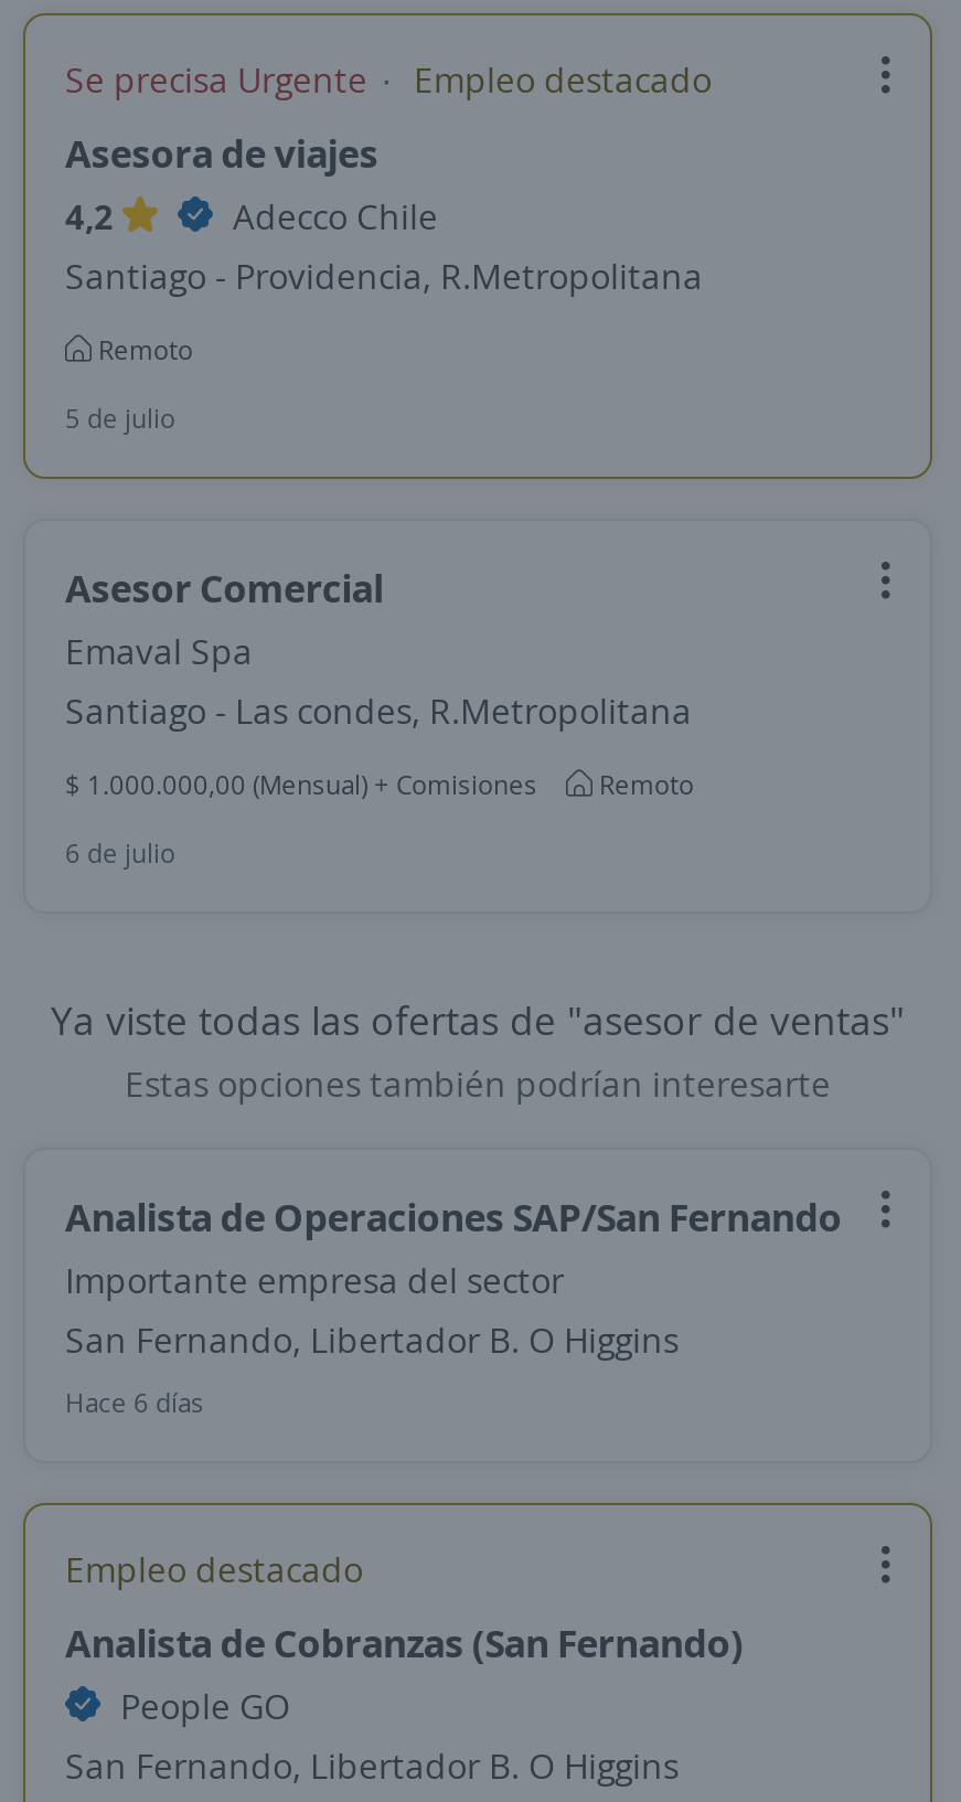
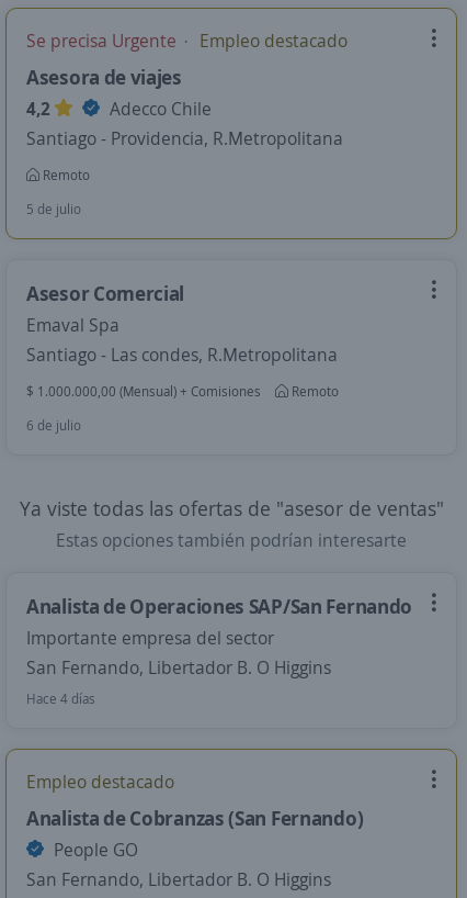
[65,1384,204,1421] Hace 6 días -> [26,689,95,708] Hace 4 días

